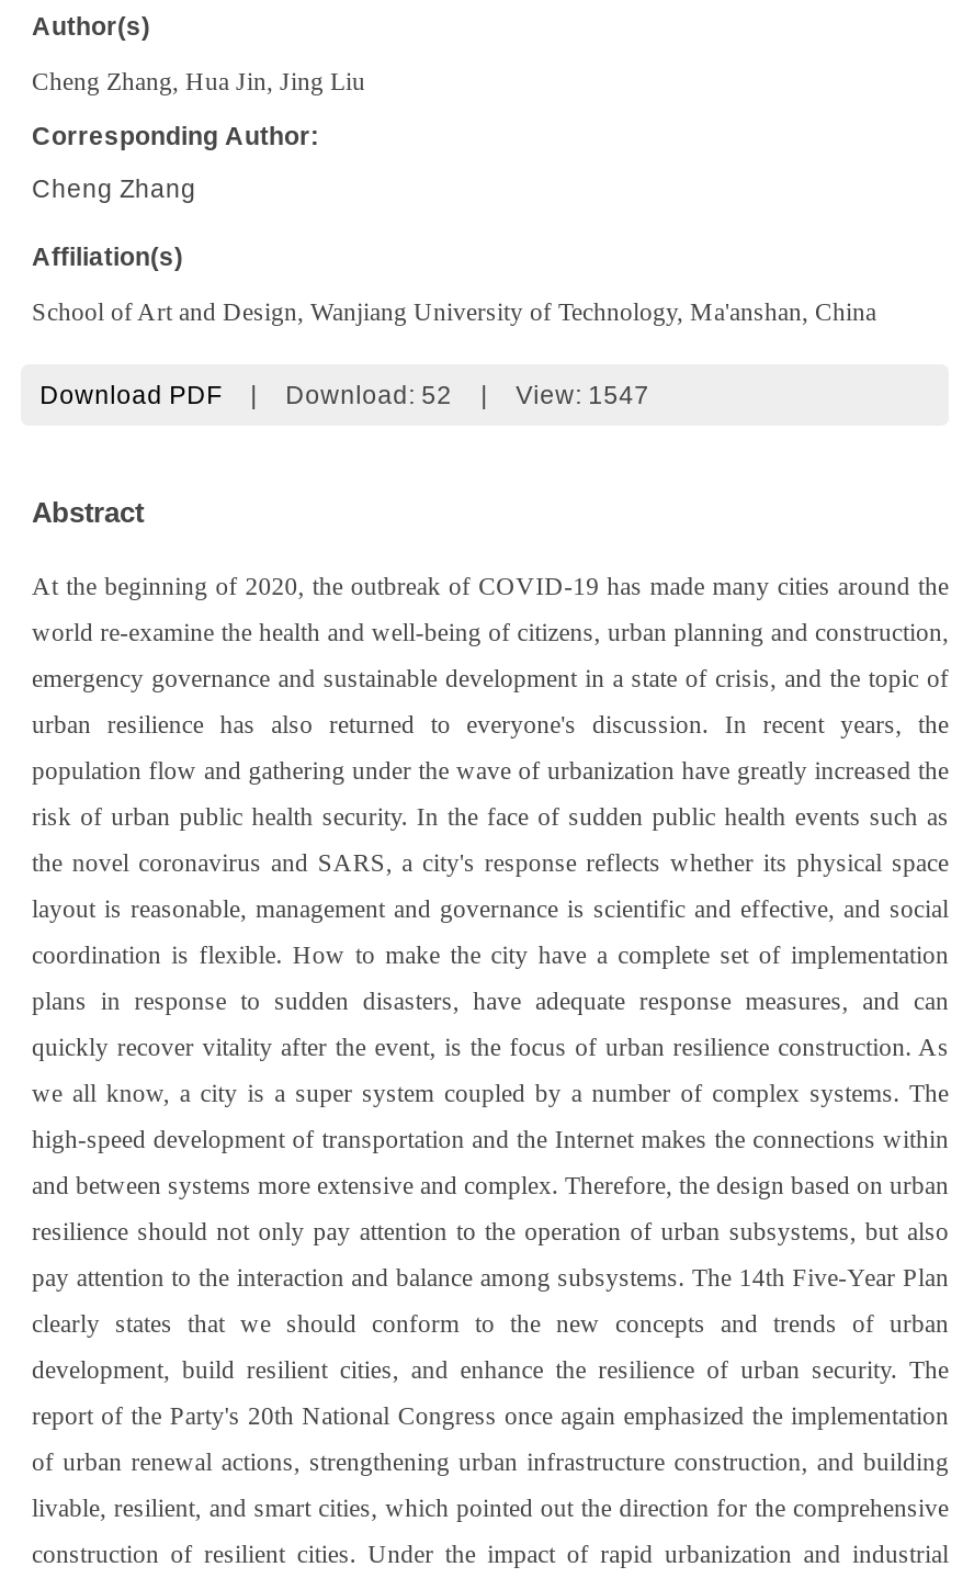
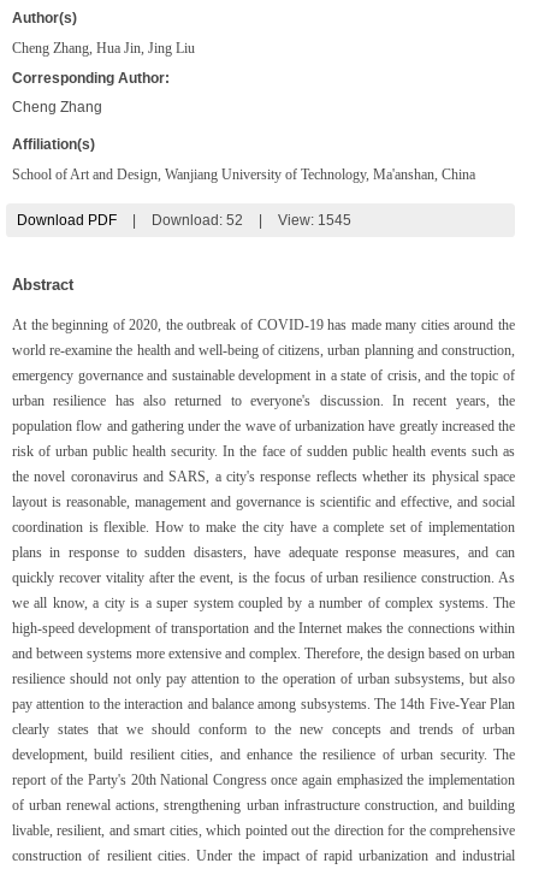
[516,381,650,407] View: 1547 -> [277,212,351,227] View: 1545

